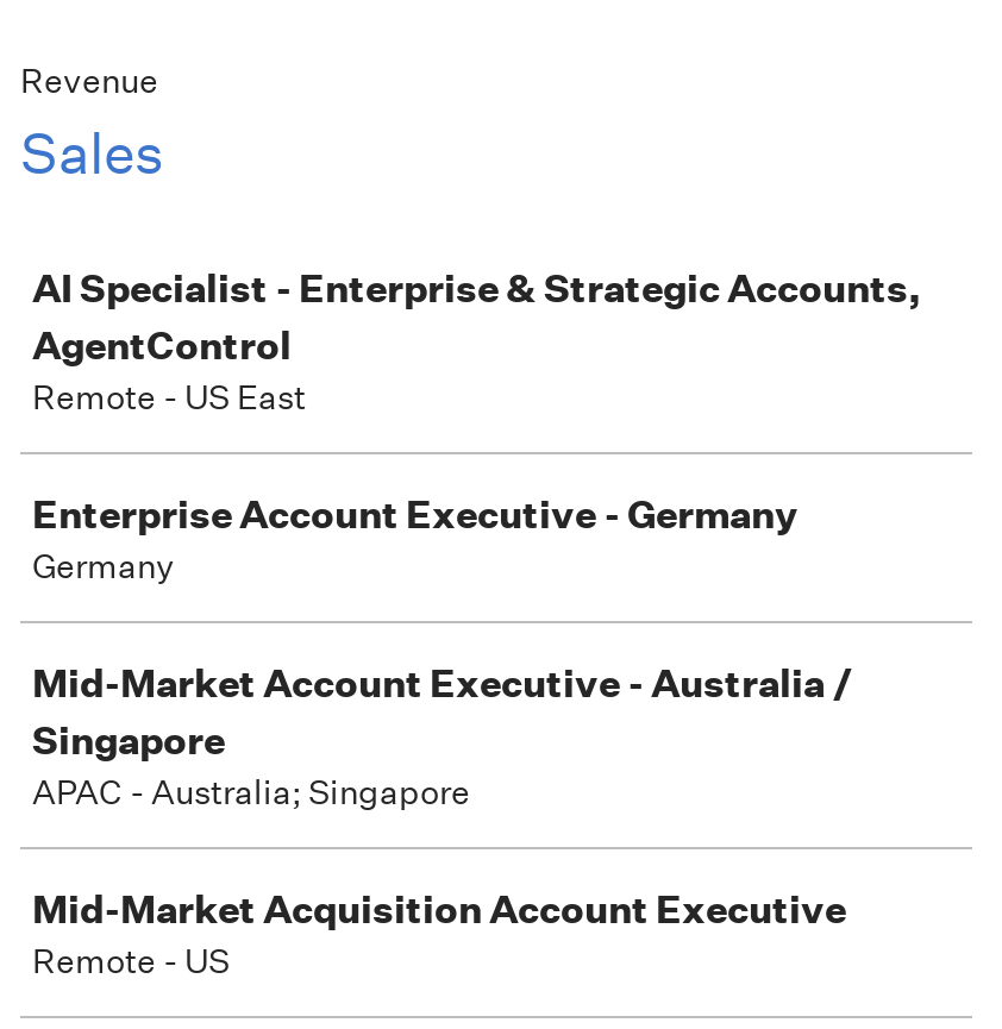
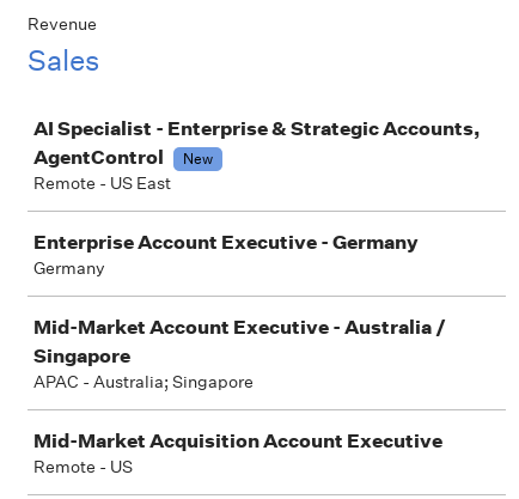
none -> [183,148,213,169] New

